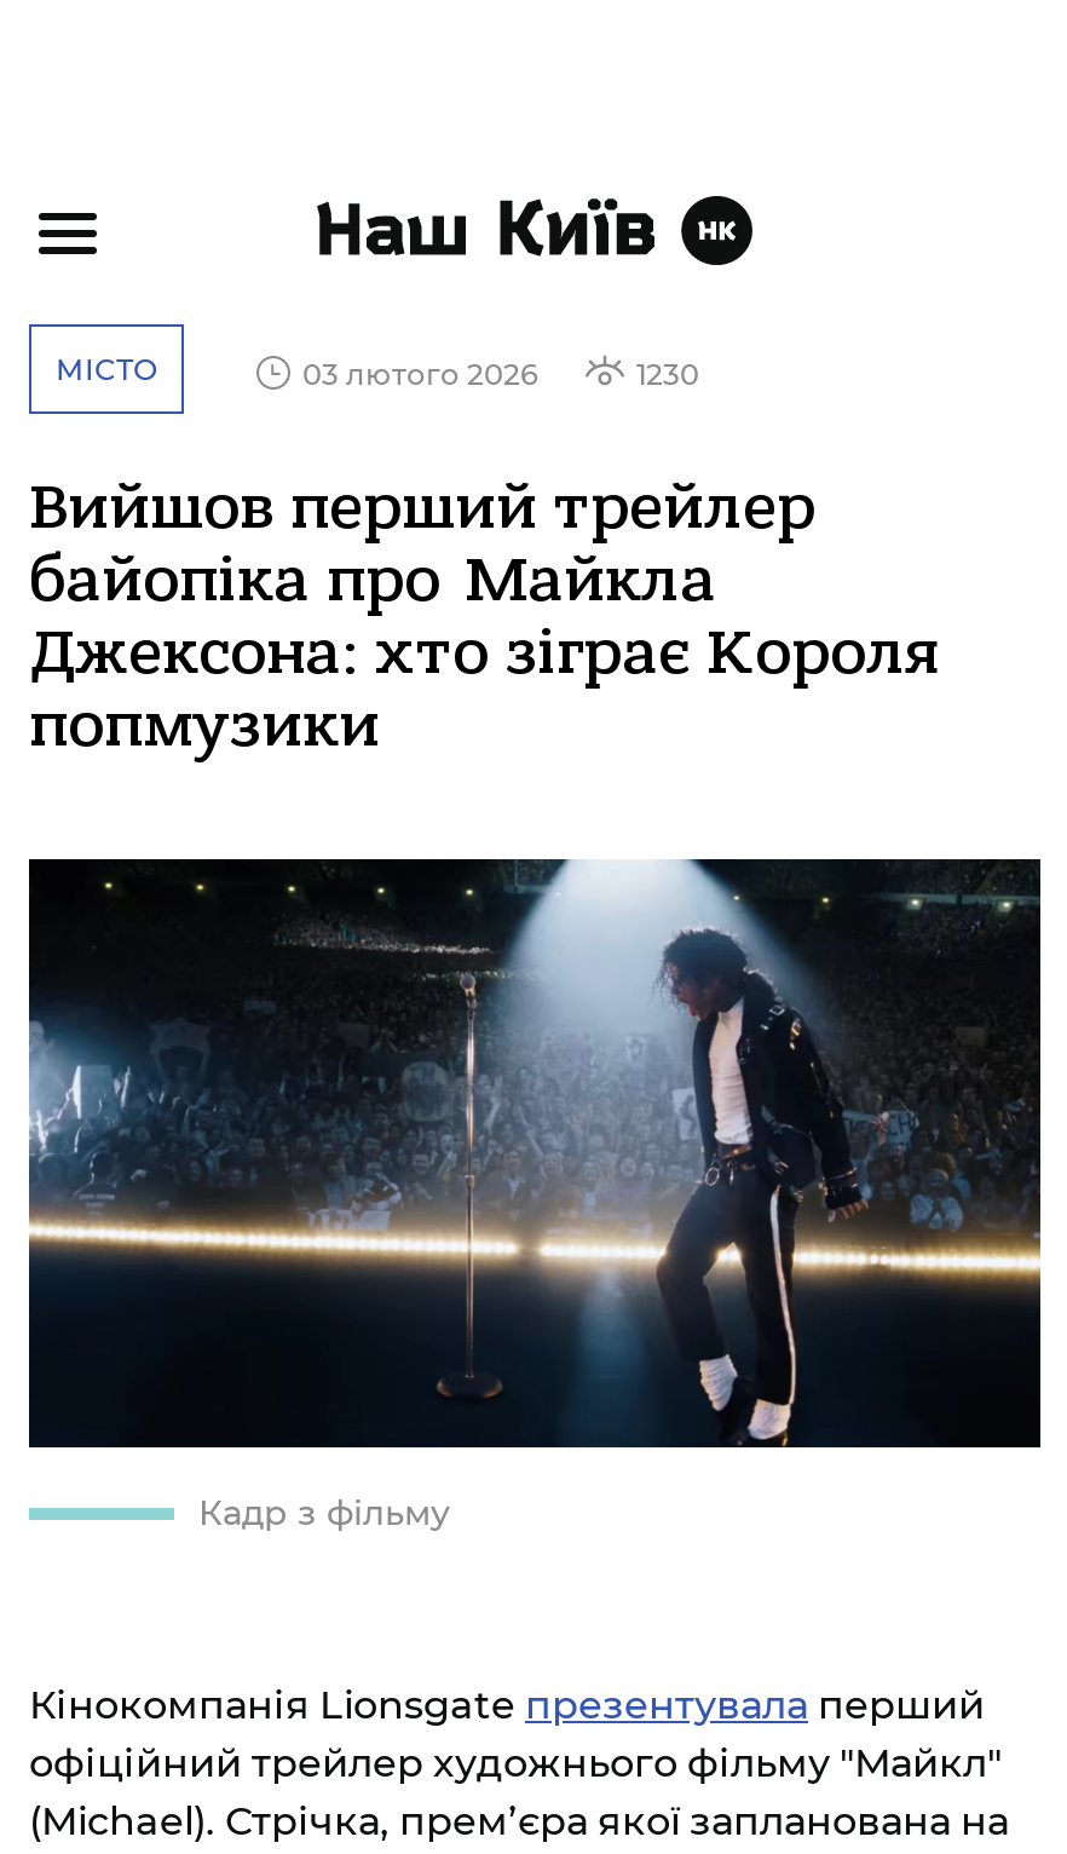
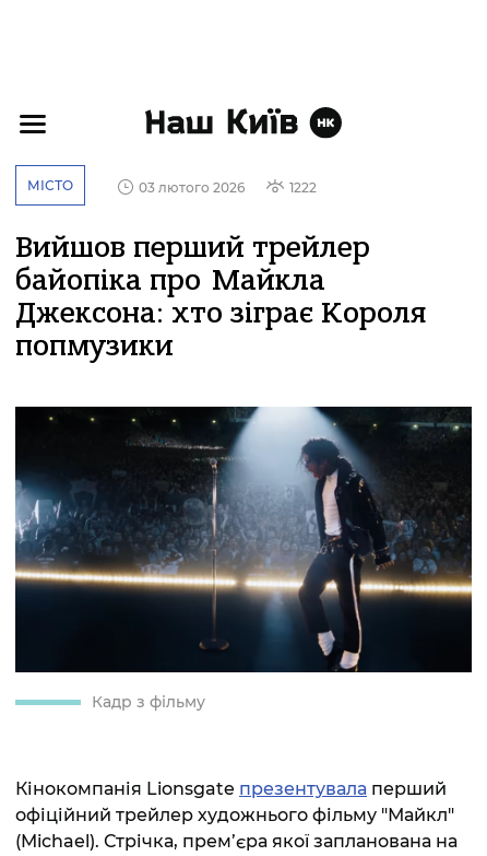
[636,357,699,393] 1230 -> [289,180,317,196] 1222

